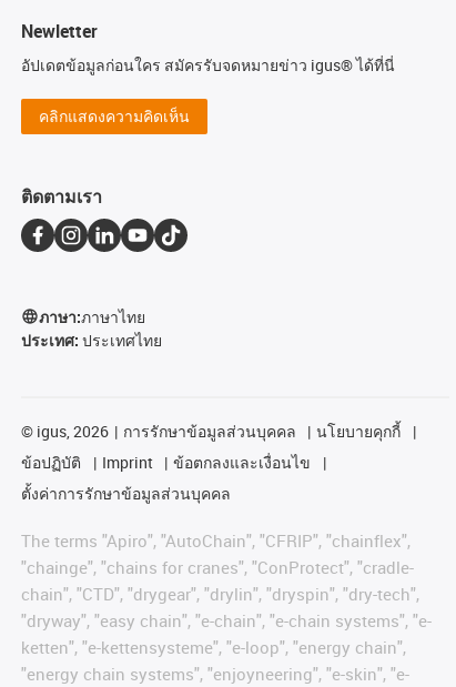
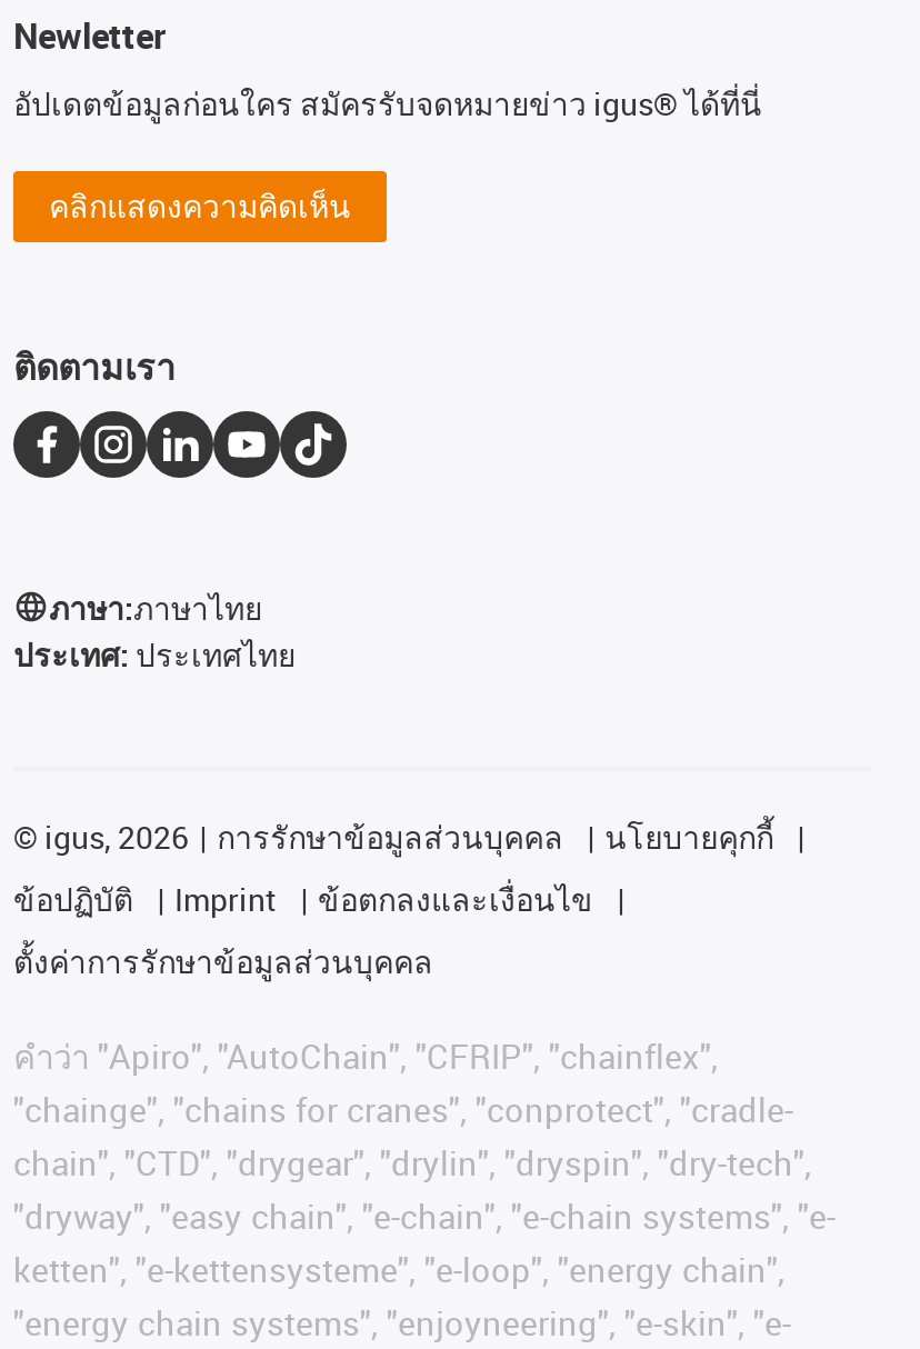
[21,529,414,578] The terms "Apiro", "AutoChain", "CFRIP", "chainflex", | "chainge", "chains for cranes", "ConProtect", "cradle- -> [13,1032,793,1130] คําว่า"Apiro", "AutoChain", "CFRIP", "chainflex", | "chainge", "chains for cranes", "conprotect", "cradle-

